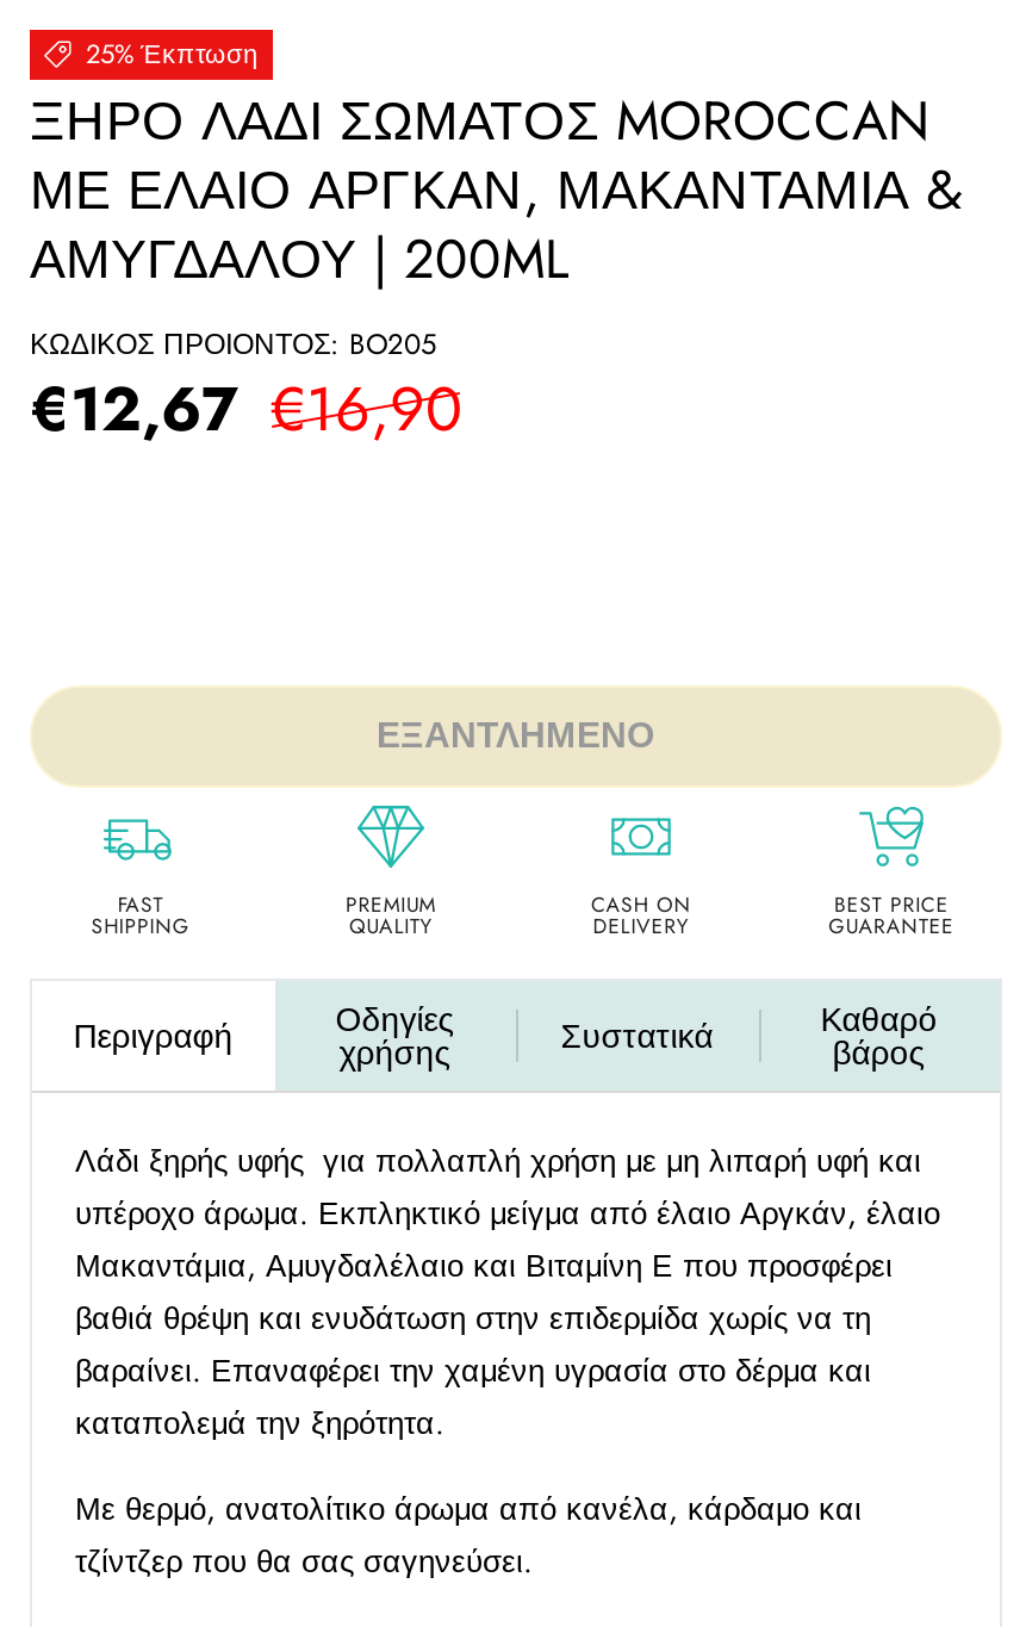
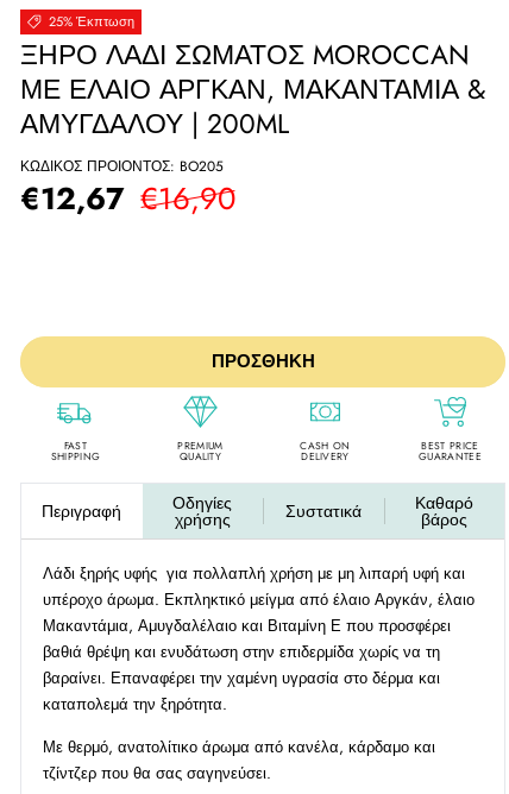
[377,708,655,761] ΕΞΑΝΤΛΗΜΈΝΟ -> [211,348,315,374] ΠΡΟΣΘΉΚΗ

